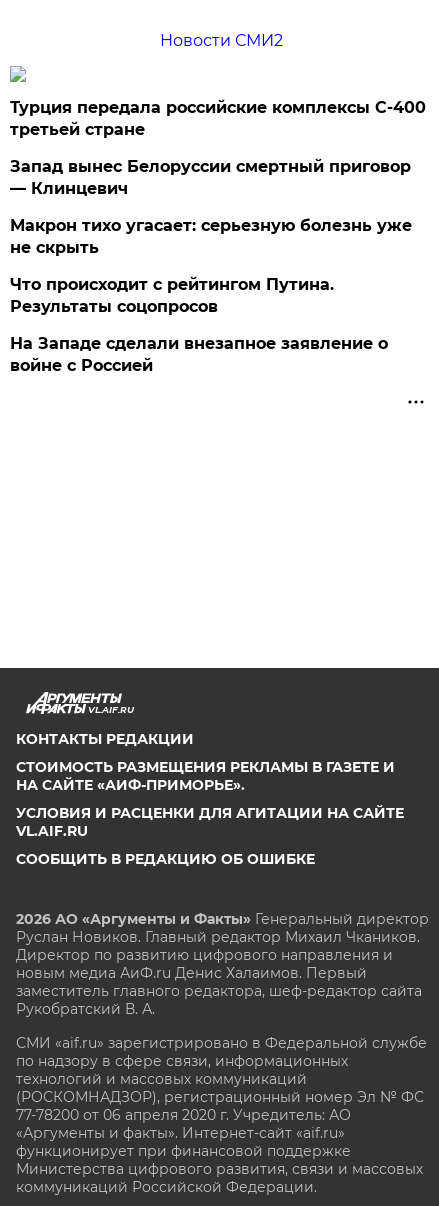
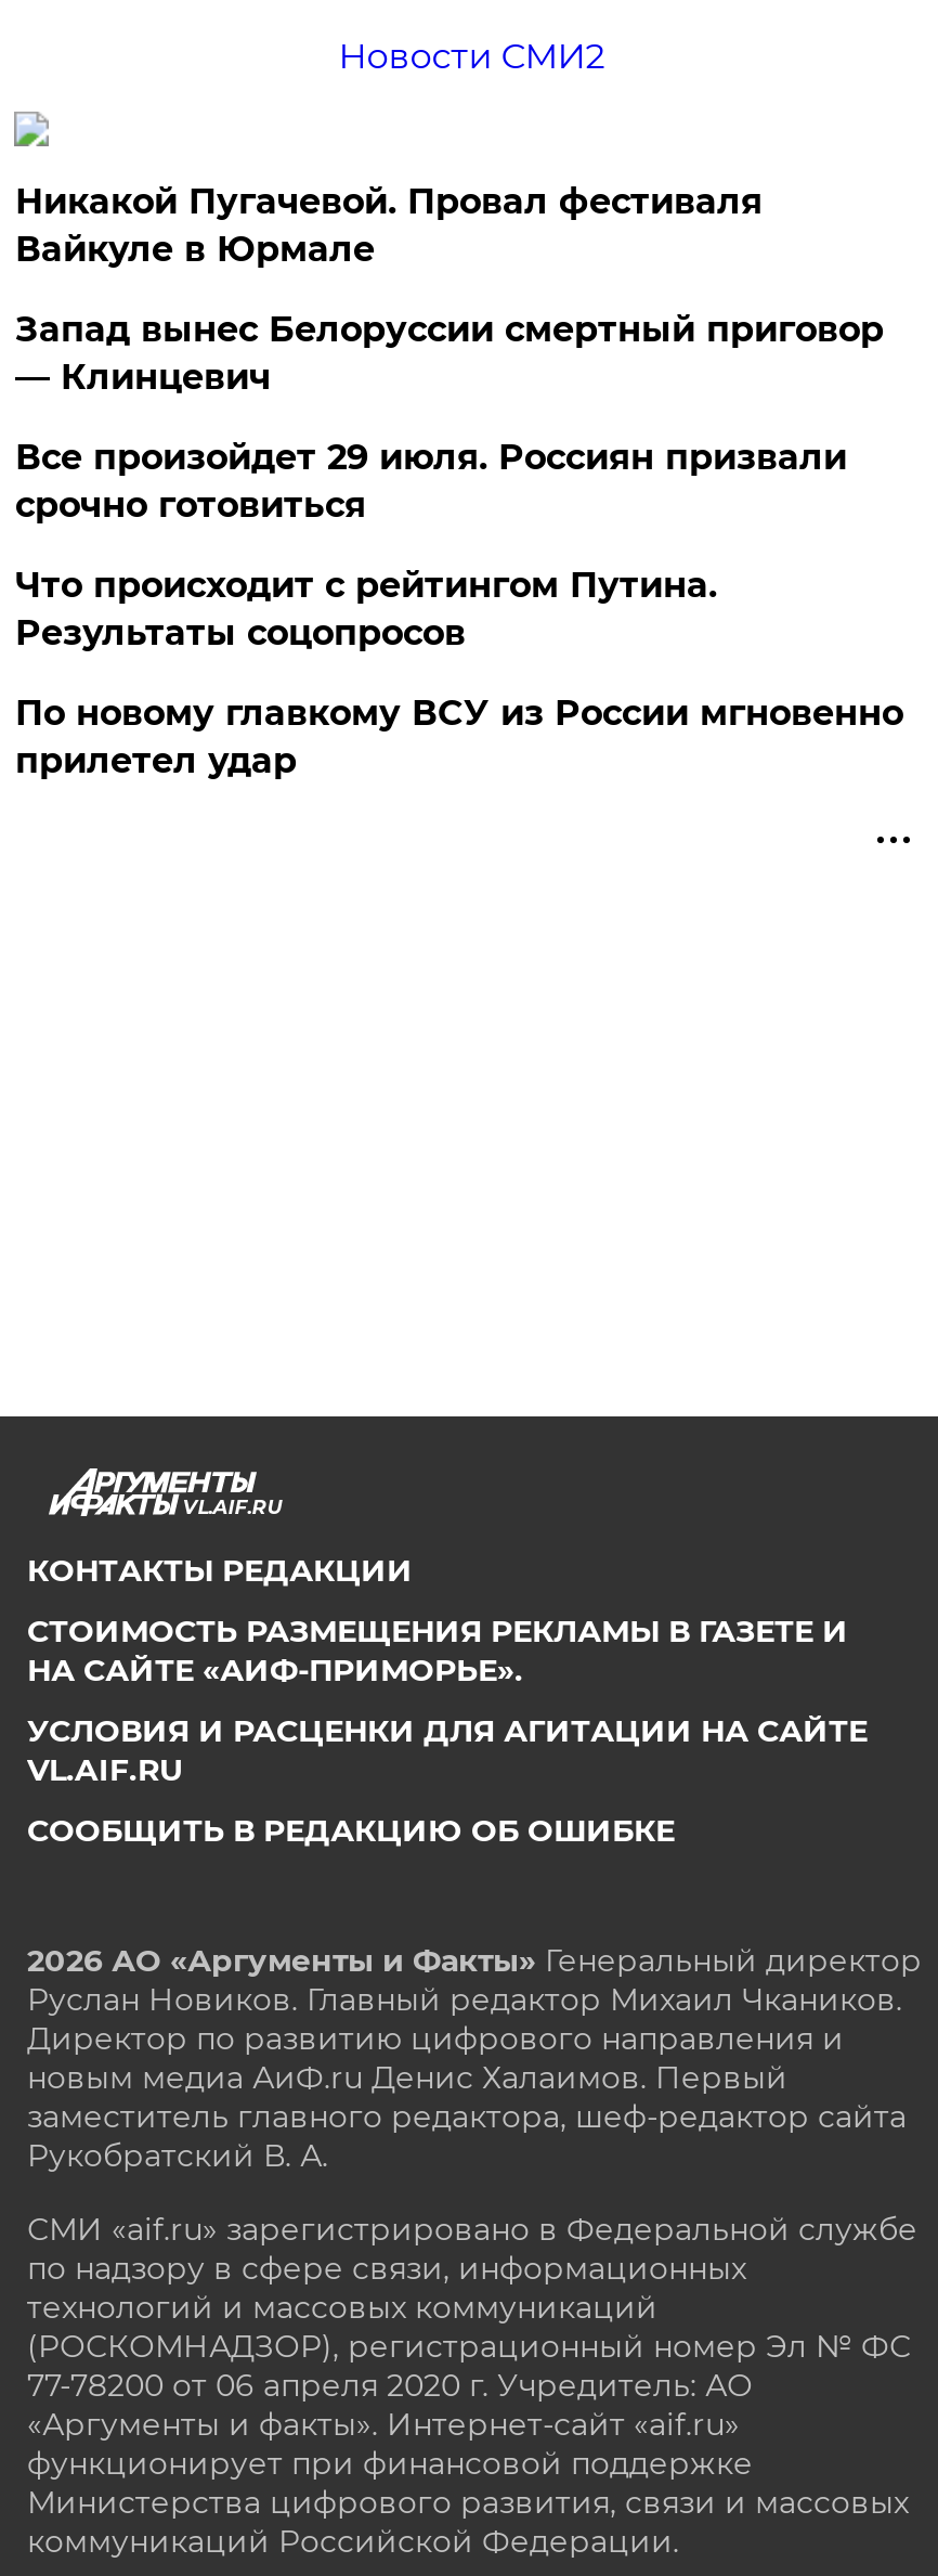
[10,98,426,139] Турция передала российские комплексы С-400 | третьей стране -> [15,181,762,269] Никакой Пугачевой. Провал фестиваля | Вайкуле в Юрмале
[10,216,412,257] Макрон тихо угасает: серьезную болезнь уже | не скрыть -> [15,436,847,525] Все произойдет 29 июля. Россиян призвали | срочно готовиться
[10,334,388,375] На Западе сделали внезапное заявление о | войне с Россией -> [15,692,903,781] По новому главкому ВСУ из России мгновенно | прилетел удар

